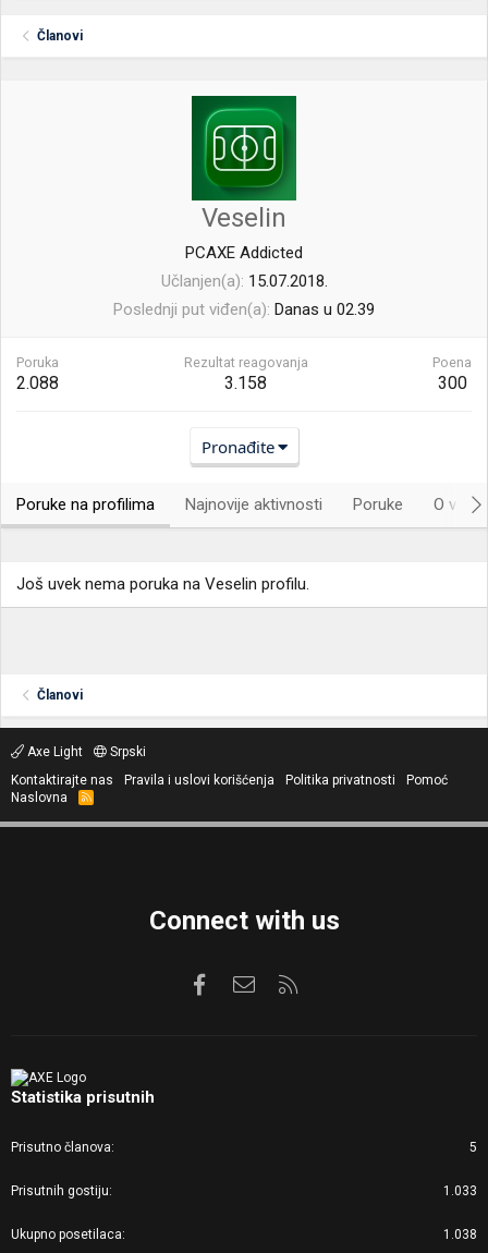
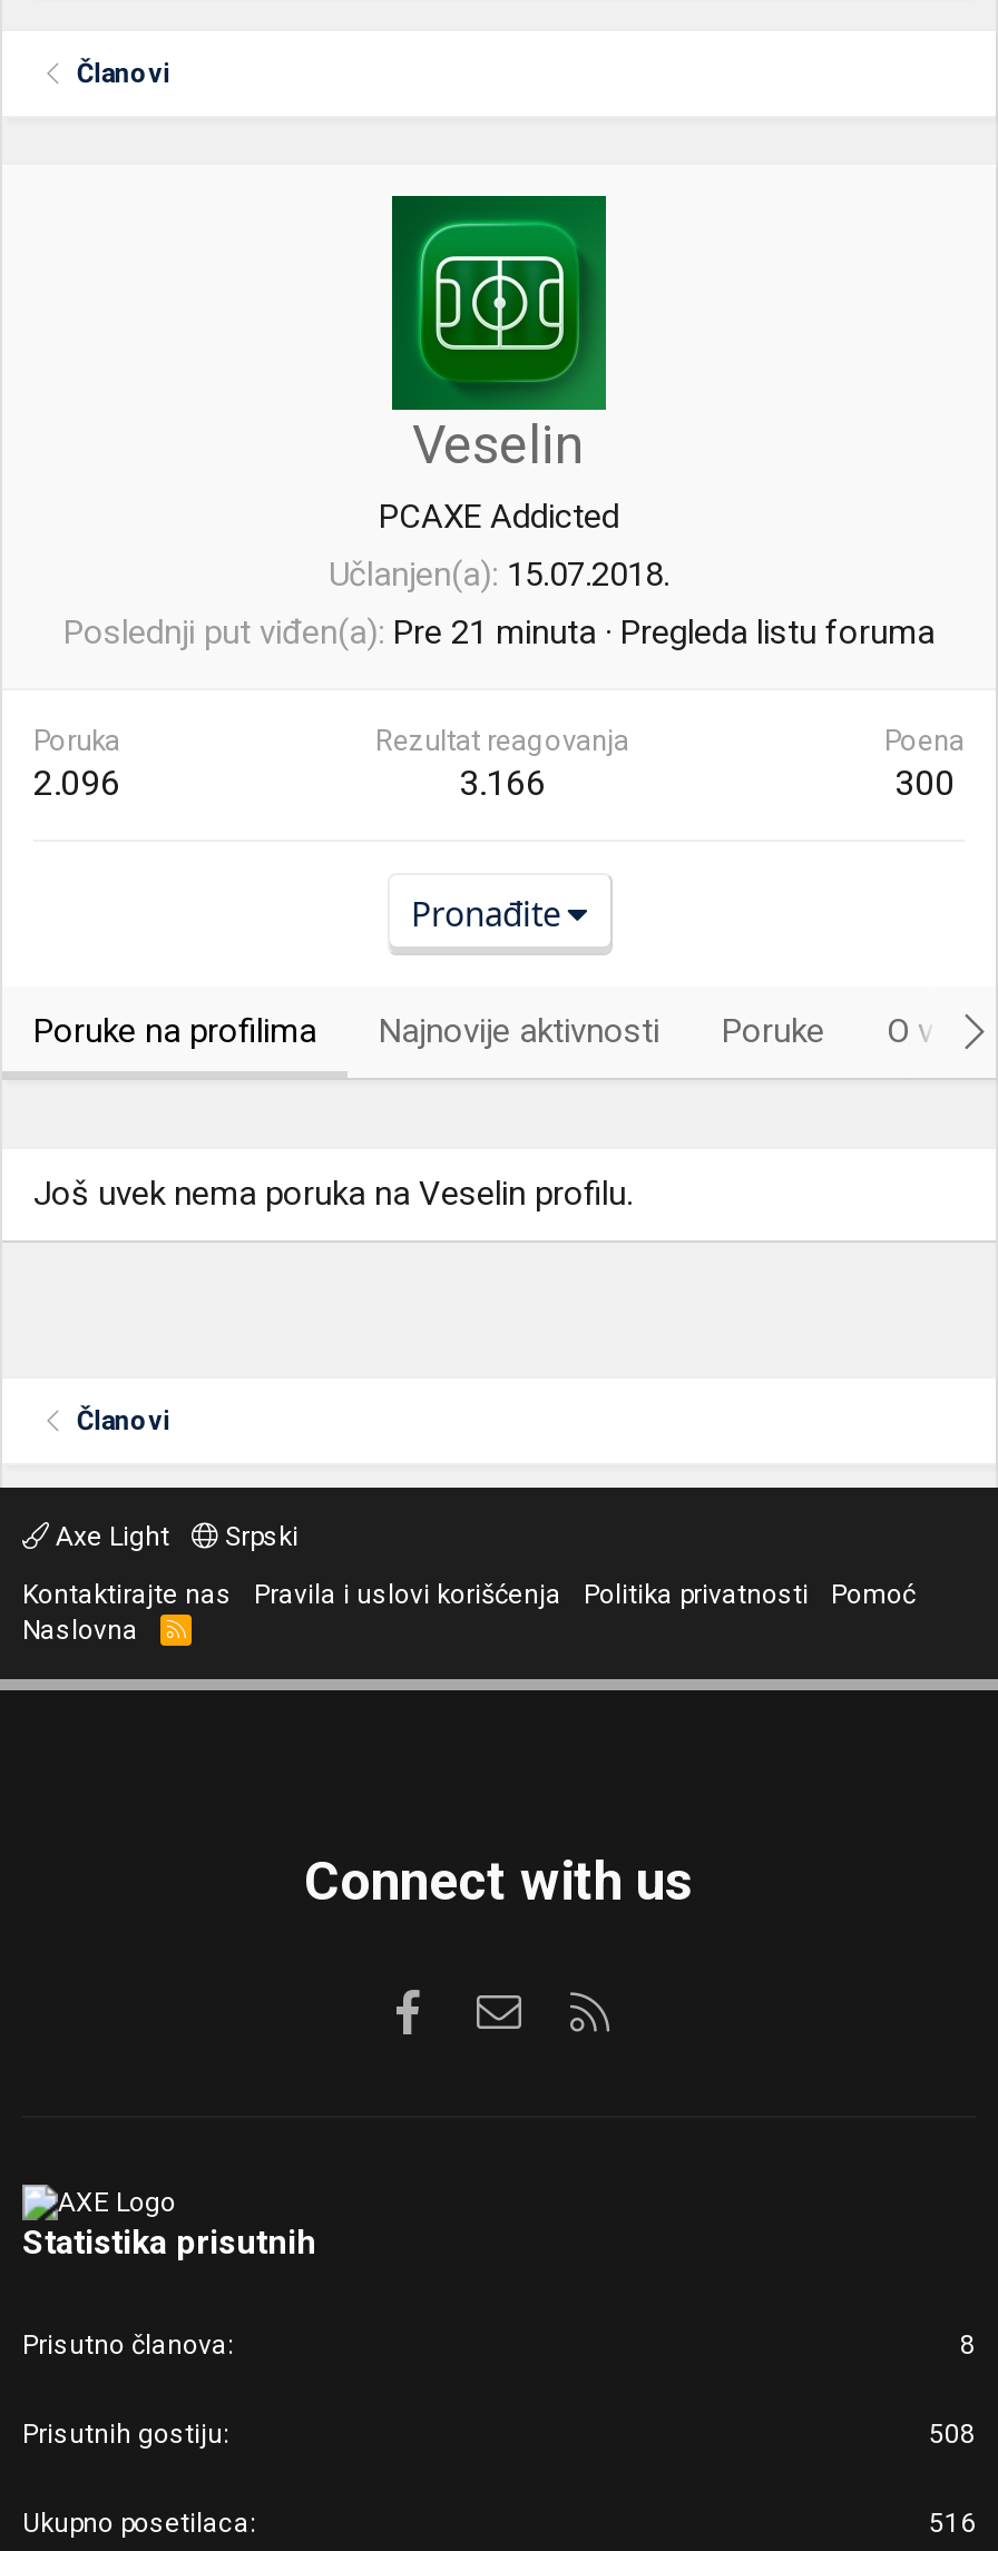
[113,300,375,319] Poslednji put viđen(a) Danas u 02.39 -> [63,612,935,653] Poslednji put viđen(a) Pre 21 minuta · Pregleda listu foruma
[16,373,59,393] 2.088 -> [33,762,120,804] 2.096
[224,373,267,393] 3.158 -> [459,762,546,804] 3.166
[469,1140,477,1155] 5 -> [960,2329,976,2361] 8
[443,1183,477,1199] 1.033 -> [929,2418,976,2450] 508
[443,1227,477,1242] 1.038 -> [929,2508,976,2539] 516

